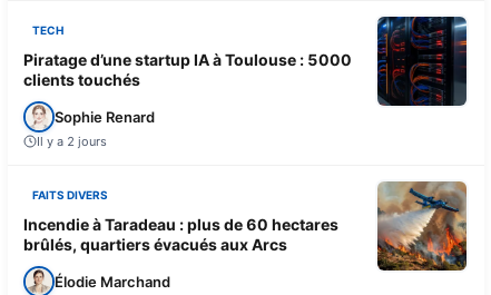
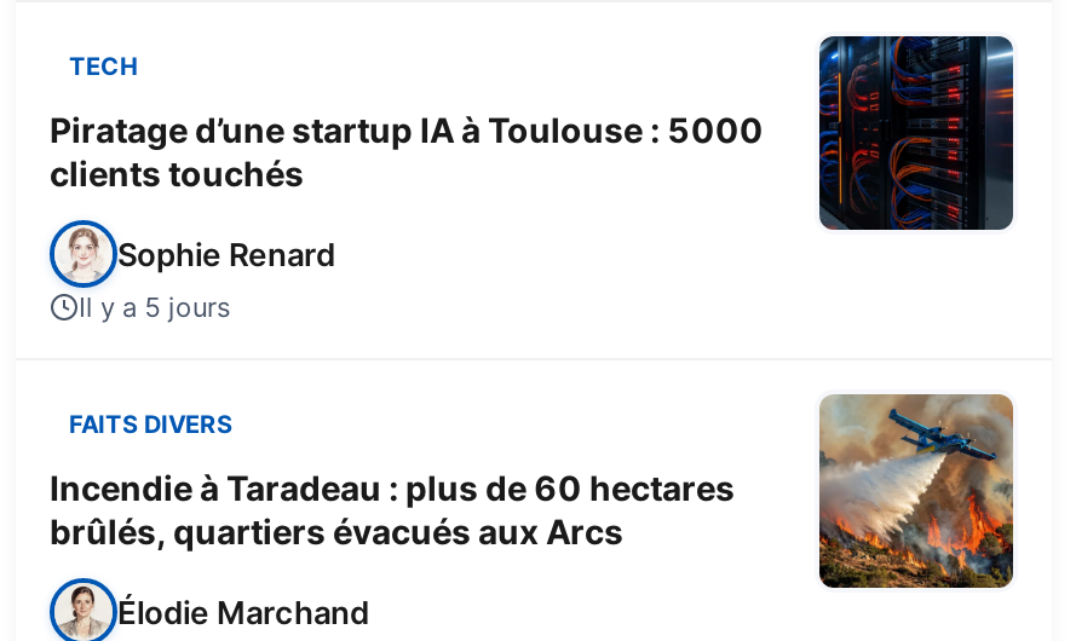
[37,133,107,149] Il y a 2 jours -> [79,289,231,323] Il y a 5 jours

